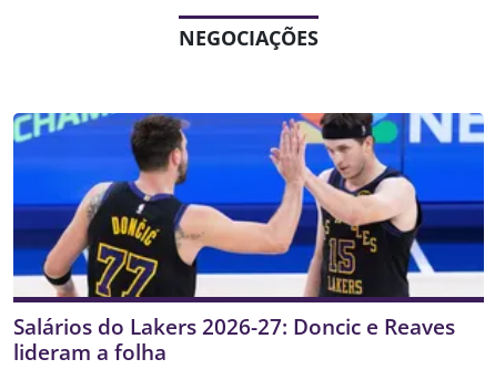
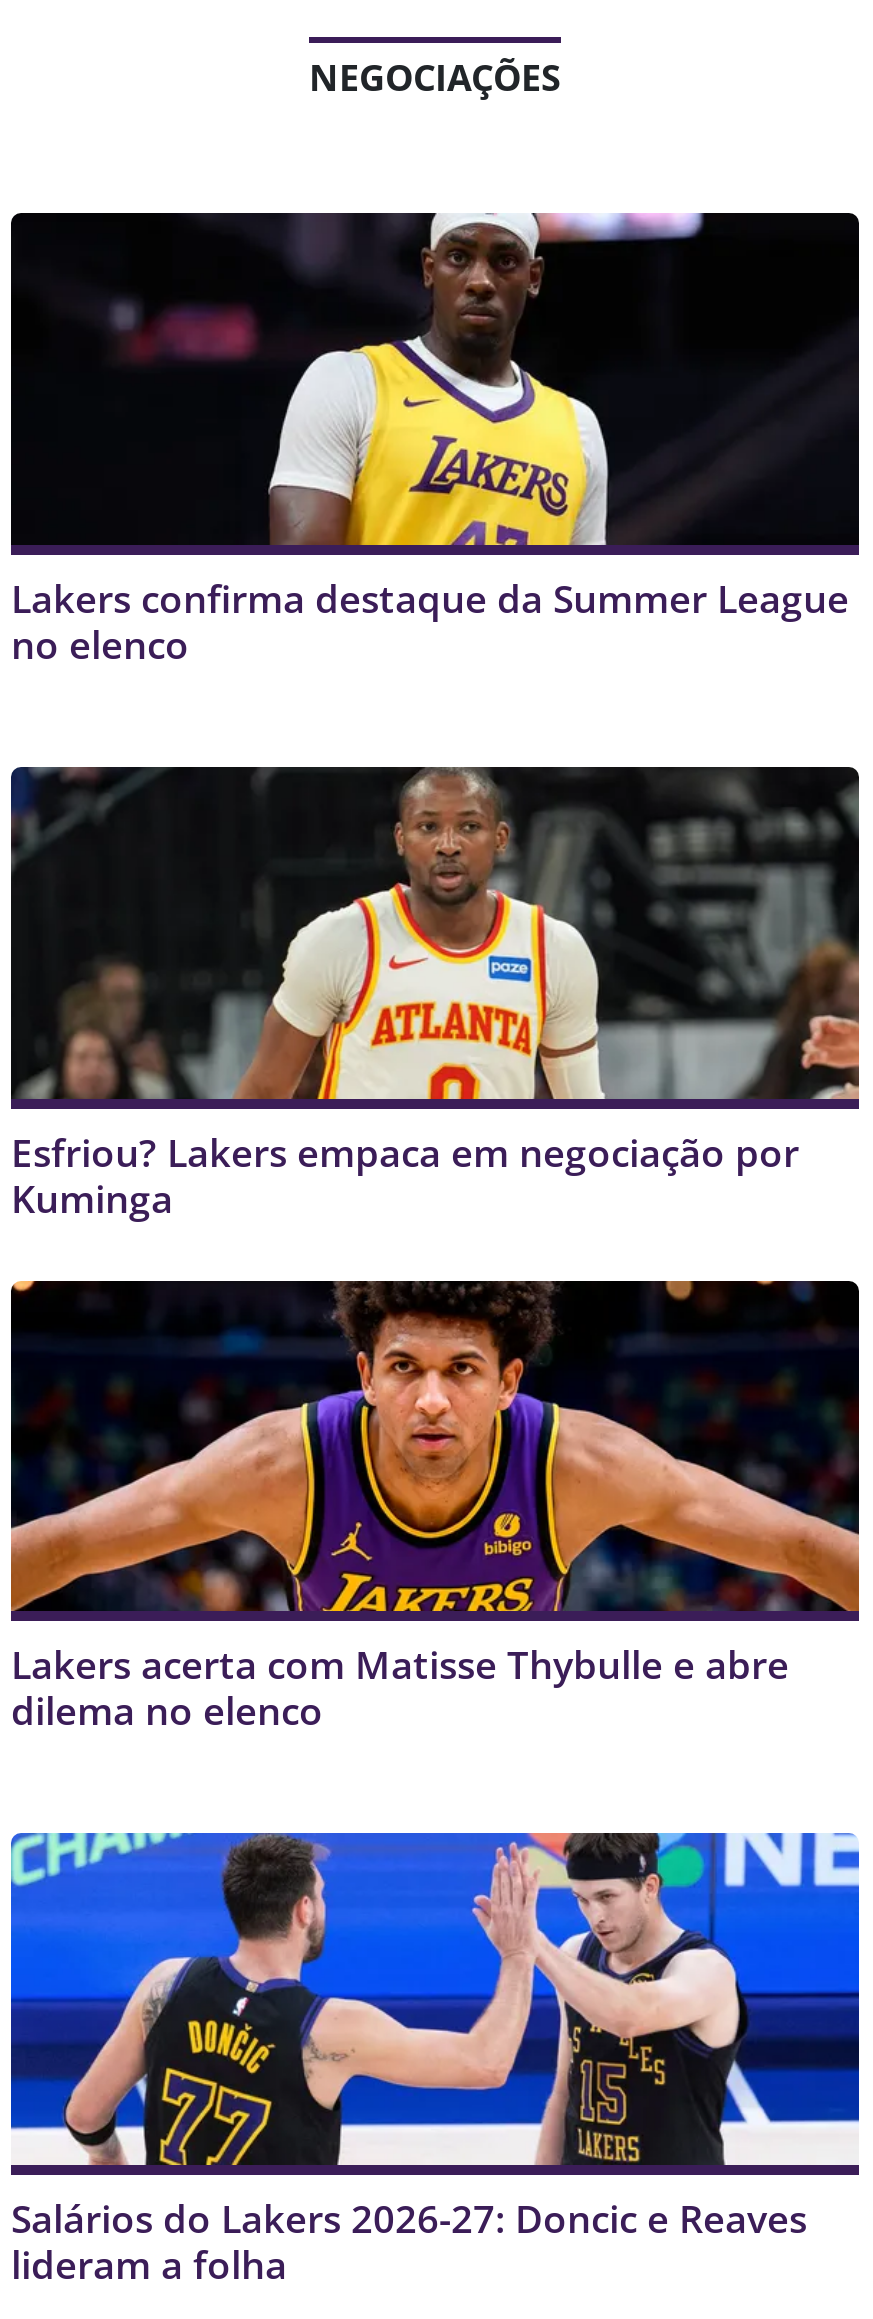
none -> [9,211,861,671] [image] | Lakers confirma destaque da Summer League | no elenco
none -> [9,765,861,1224] [image] | Esfriou? Lakers empaca em negociação por | Kuminga
none -> [9,1279,861,1737] [image] | Lakers acerta com Matisse Thybulle e abre | dilema no elenco

